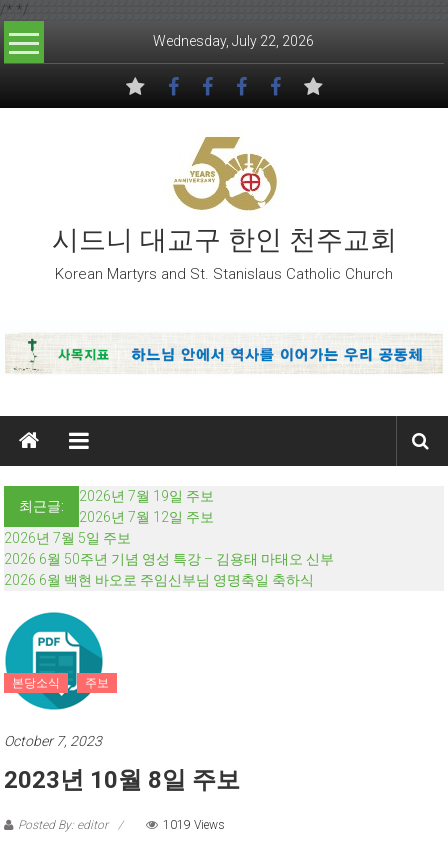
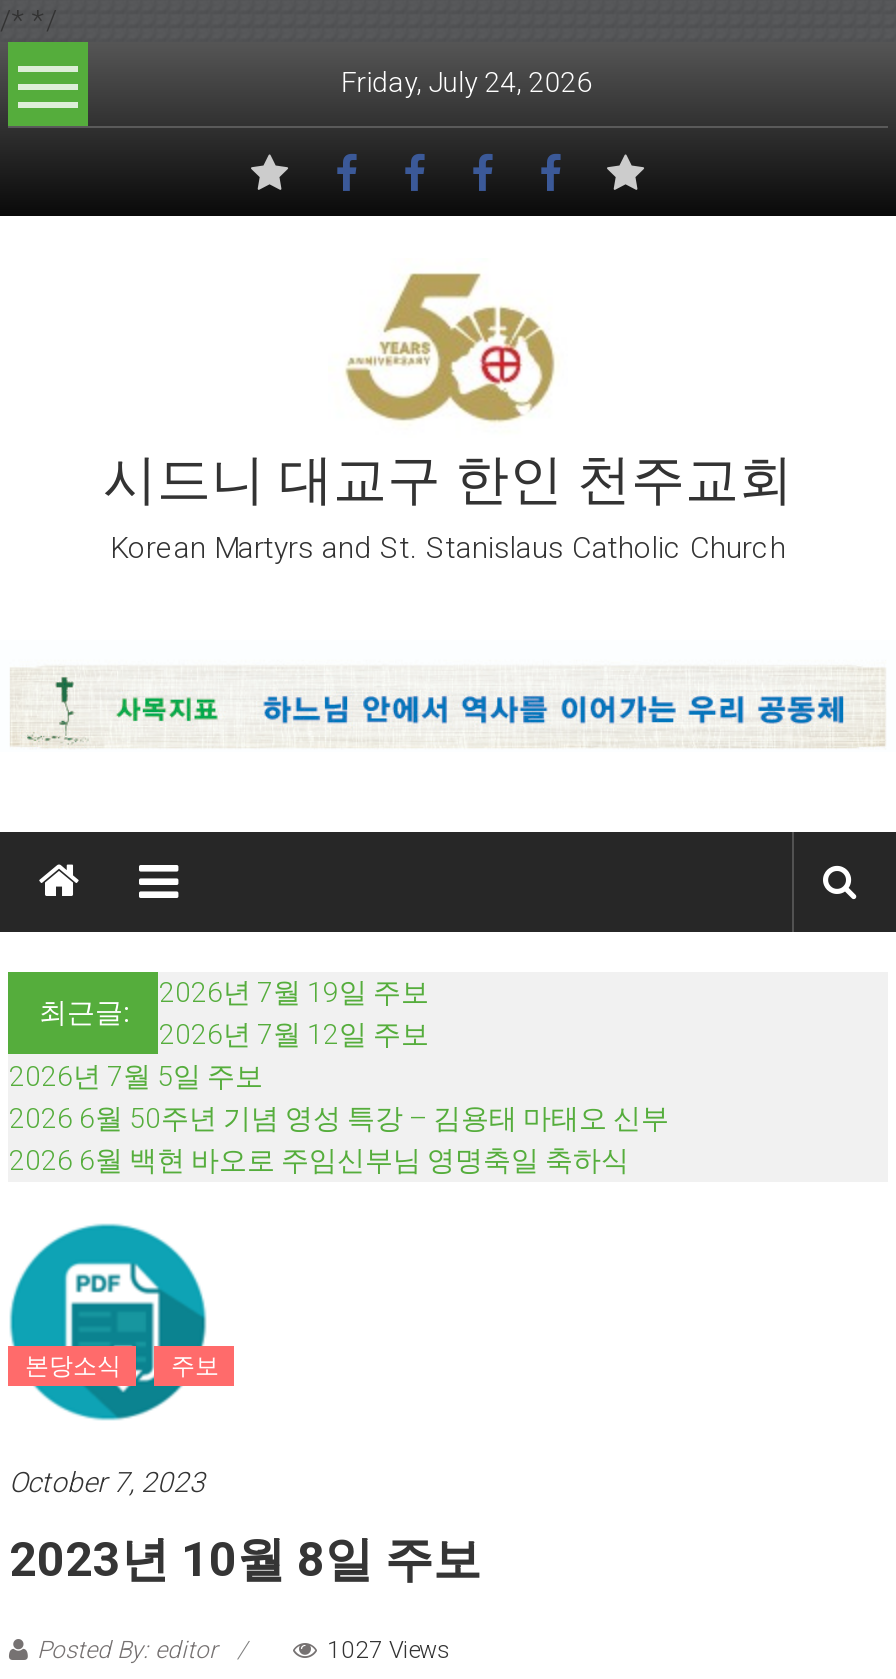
[153,33,314,49] Wednesday, July 22, 2026 -> [341,66,593,98] Friday, July 24, 2026
[163,818,225,832] 1019 Views -> [327,1635,451,1663] 1027 Views

